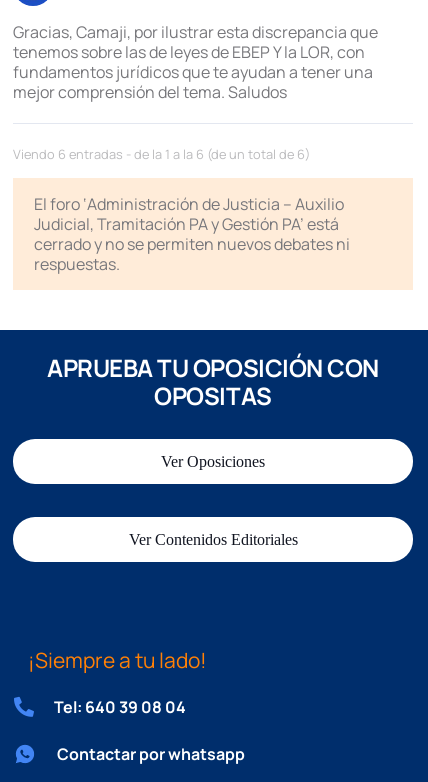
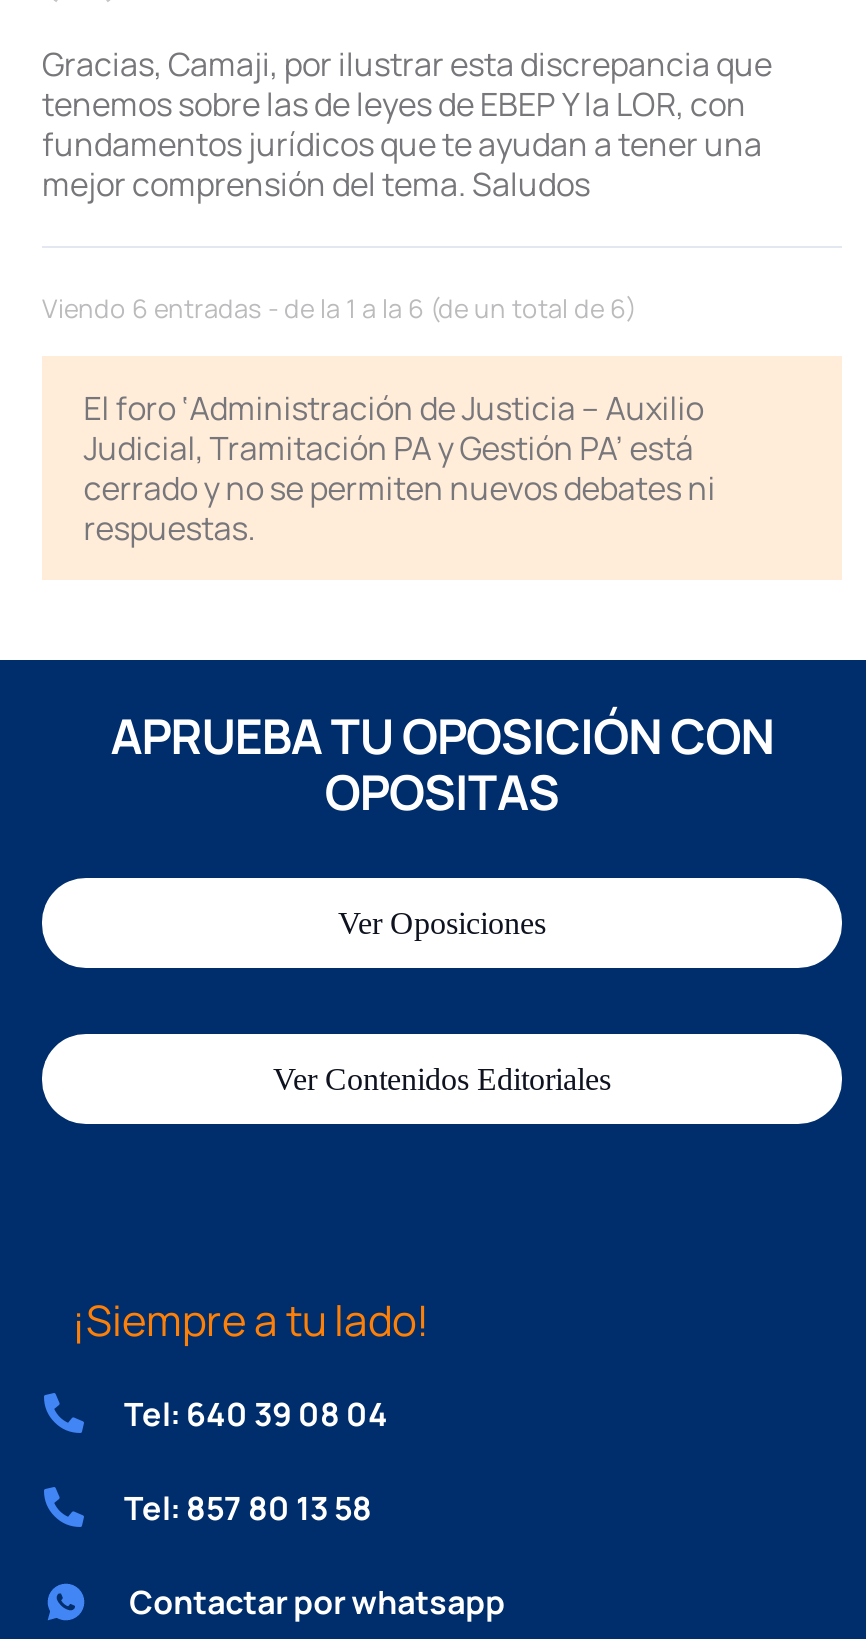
none -> [124,1485,372,1529] Tel: 857 80 13 58

